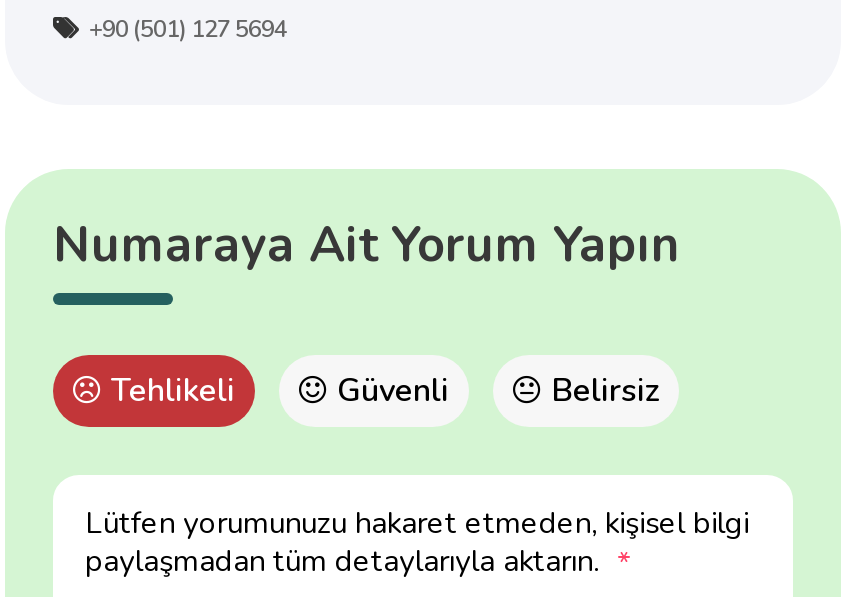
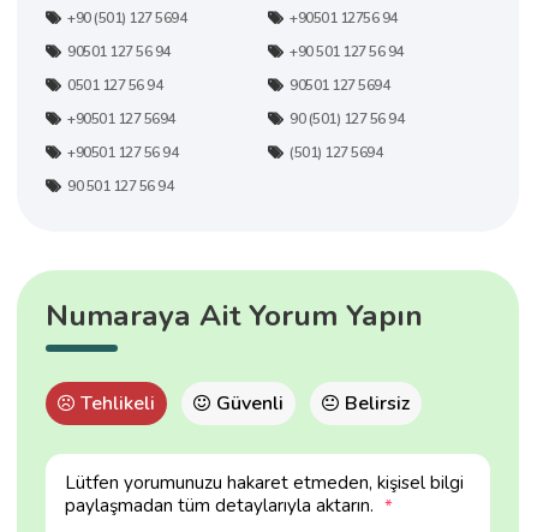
none -> [67,8,404,196] +90501 12756 94 | 90501 127 56 94 | +90 501 127 56 94 | 0501 127 56 94 | 90501 127 5694 | +90501 127 5694 | 90 (501) 127 56 94 | +90501 127 56 94 | (501) 127 5694 | 90 501 127 56 94

